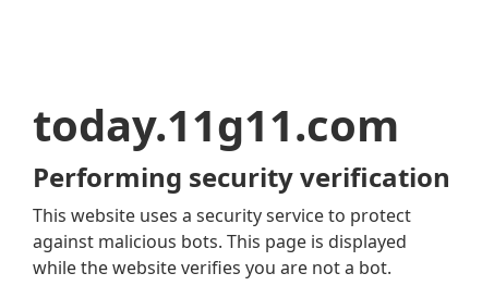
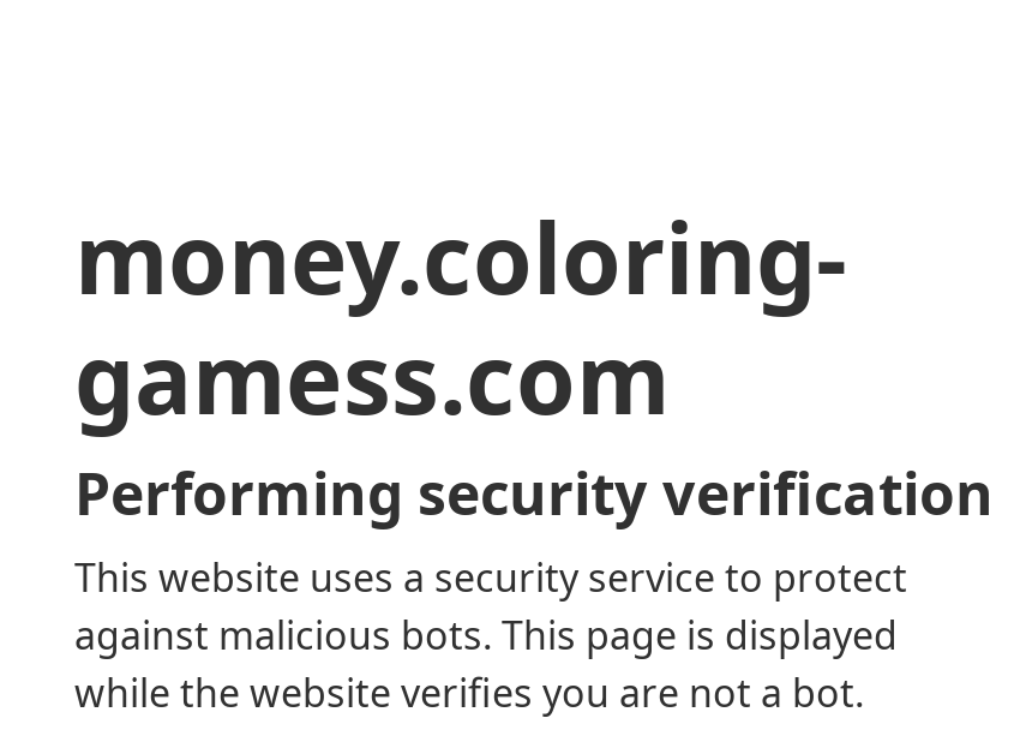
[33,95,399,154] today.11g11.com -> [74,191,847,443] money.coloring- | gamess.com

